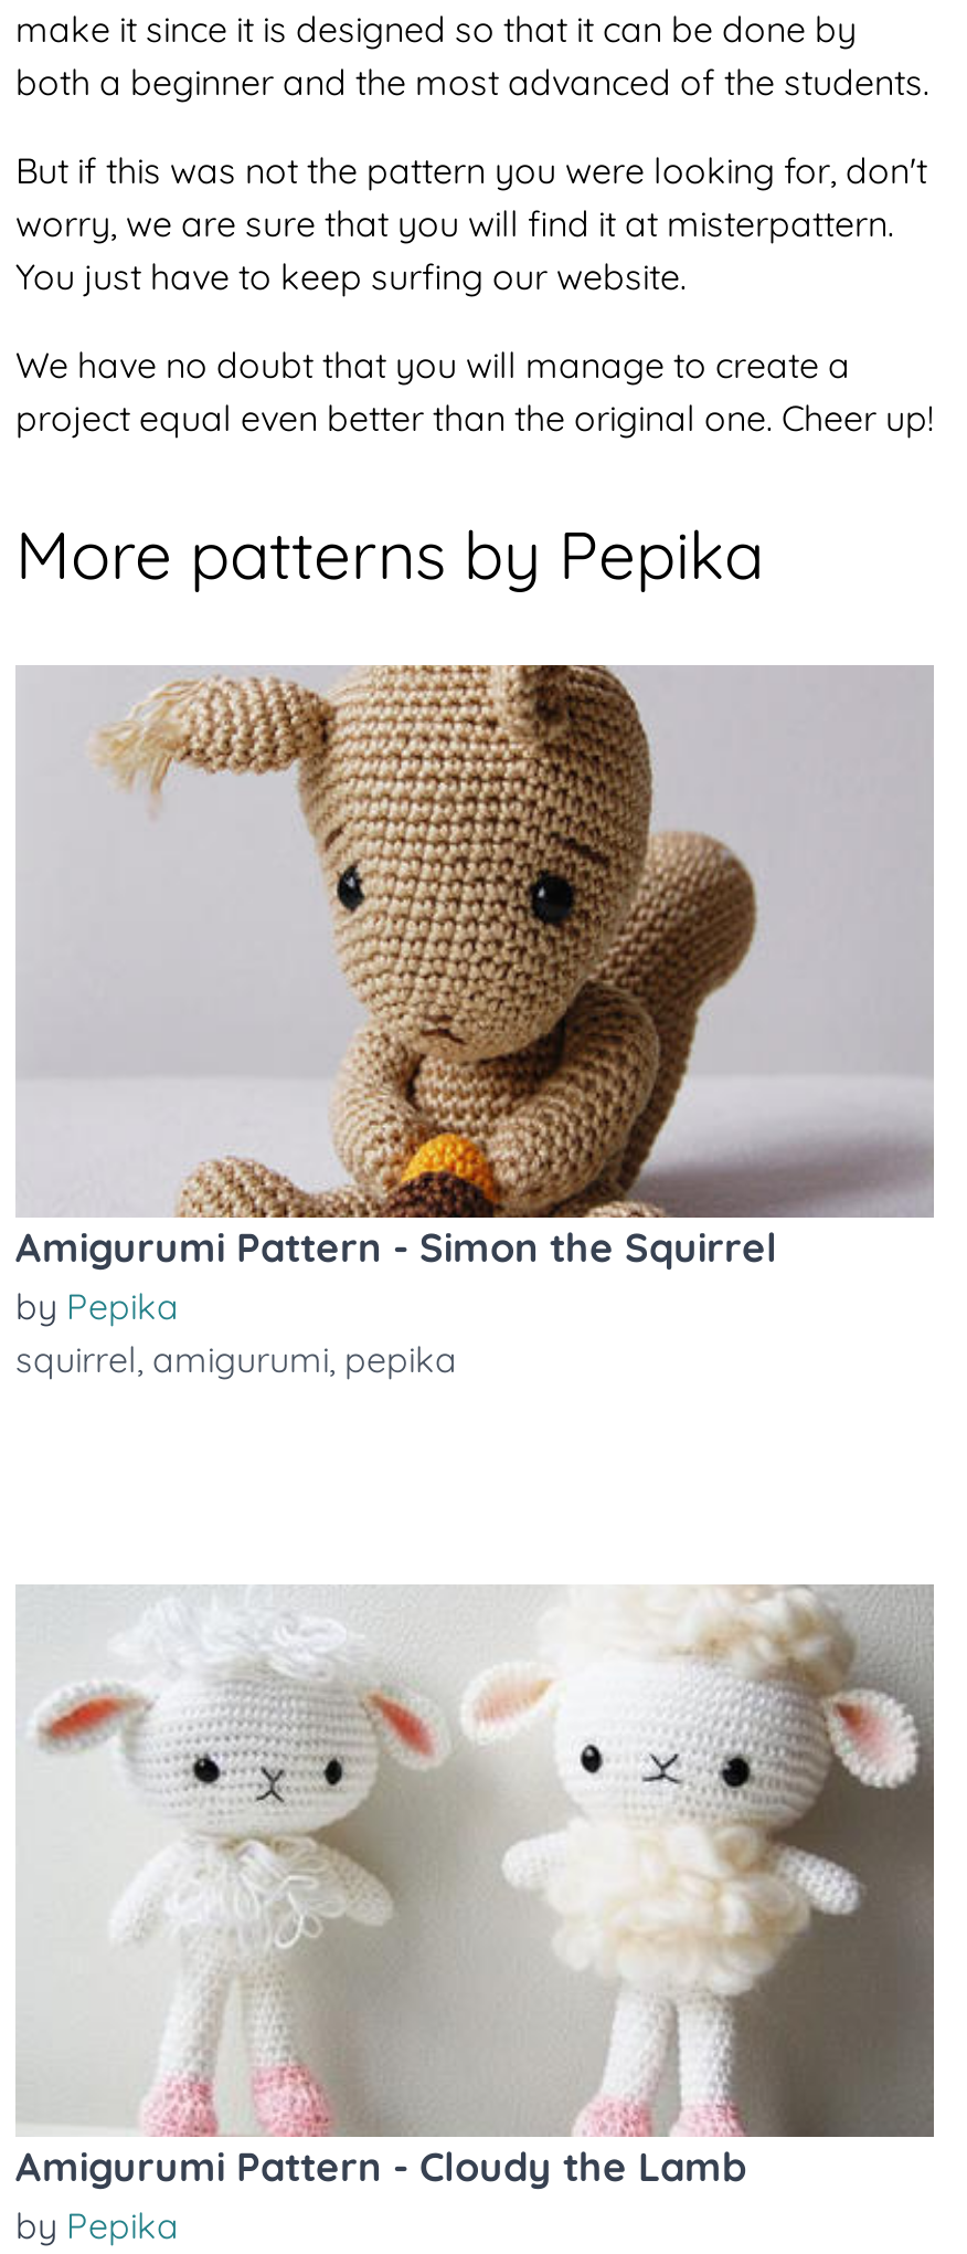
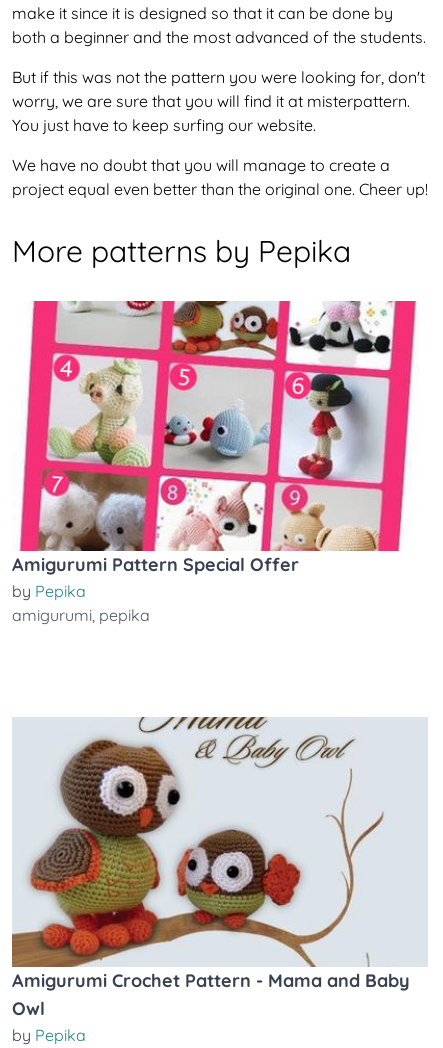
[15,663,936,1273] [image] | Amigurumi Pattern - Simon the Squirrel -> [12,300,428,576] [image] | Amigurumi Pattern Special Offer
[15,1337,457,1381] squirrel, amigurumi, pepika -> [12,605,150,625] amigurumi, pepika
[15,1584,936,2192] [image] | Amigurumi Pattern - Cloudy the Lamb -> [12,716,428,1020] [image] | Amigurumi Crochet Pattern - Mama and Baby | Owl

